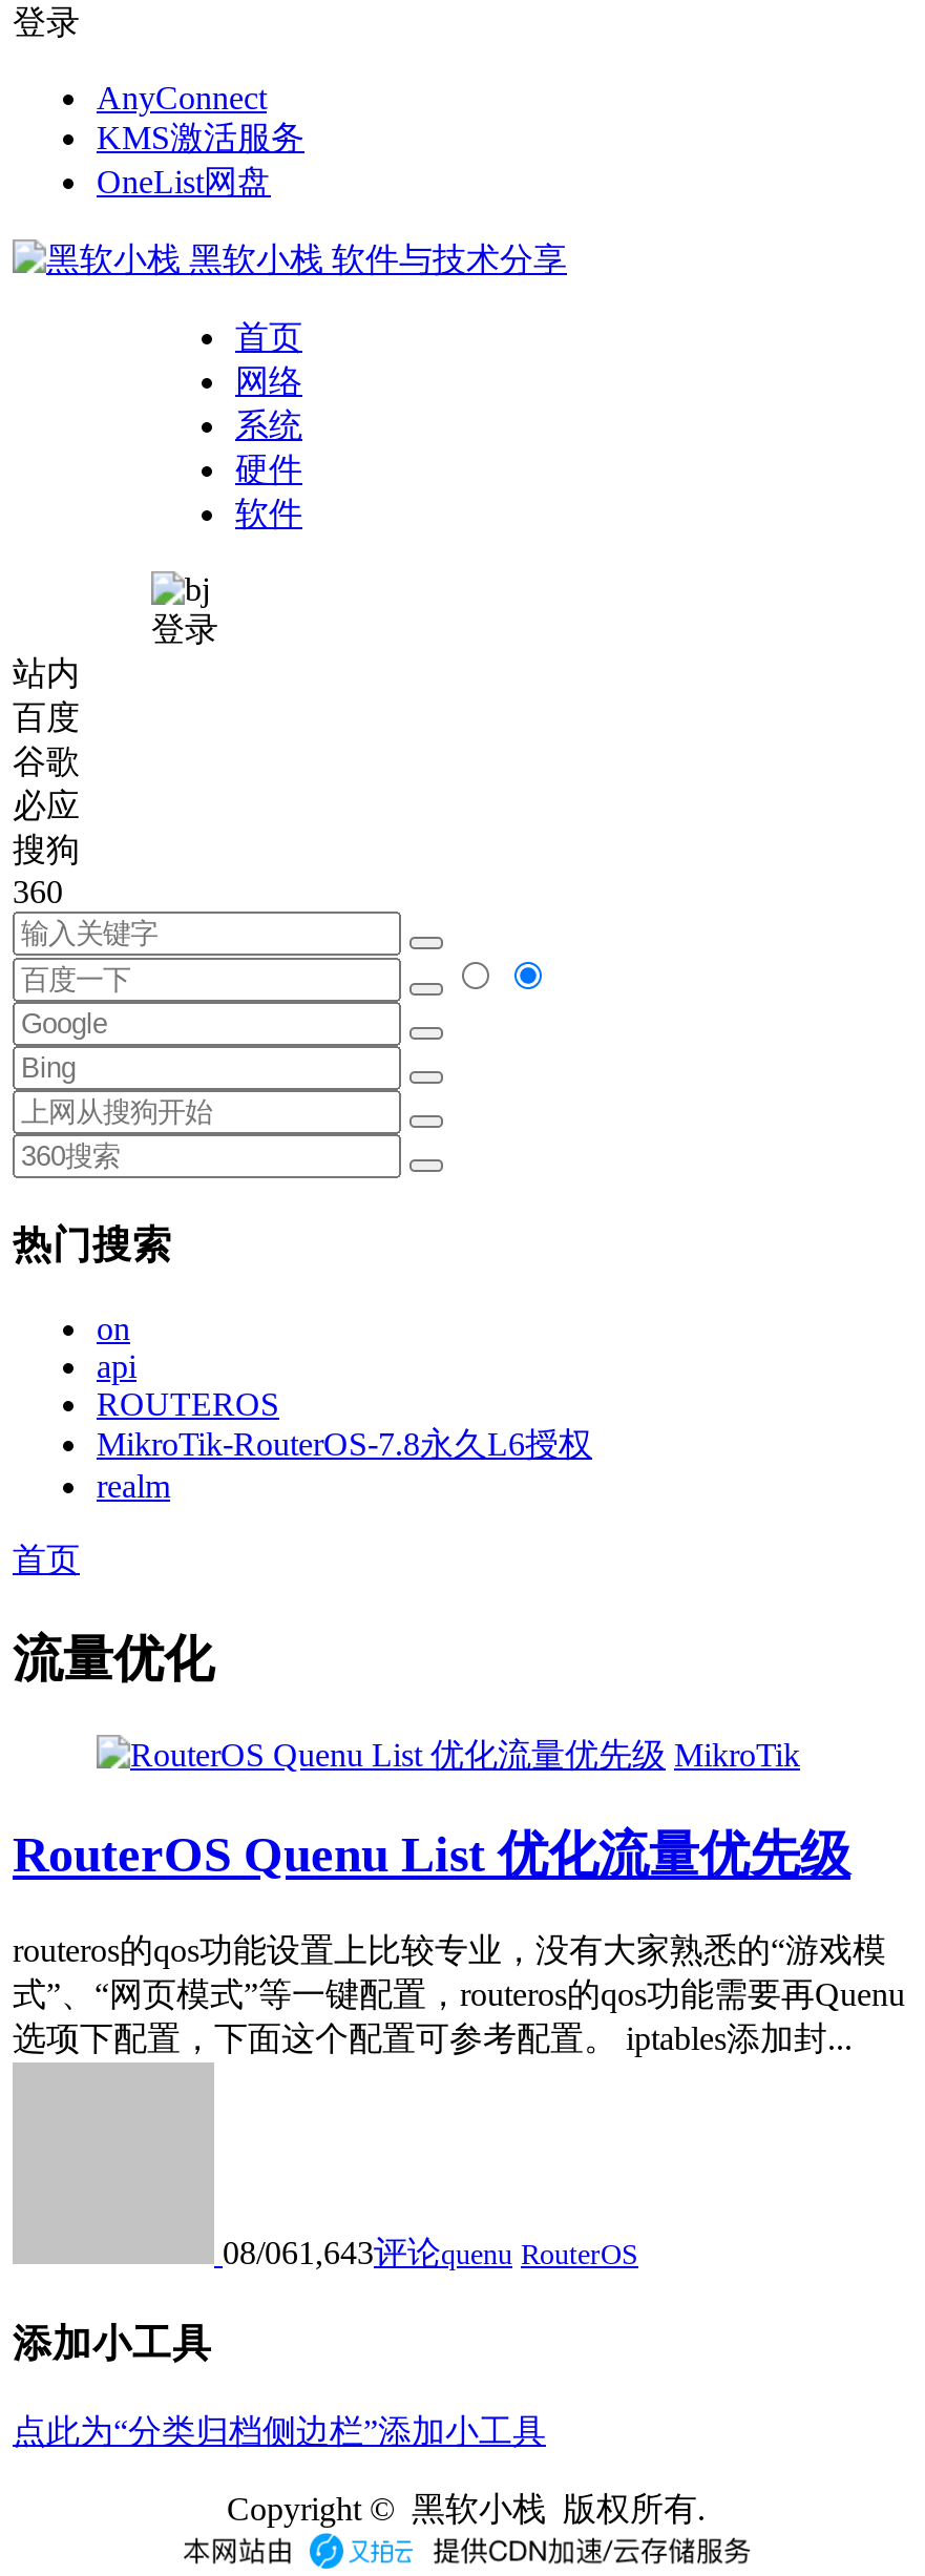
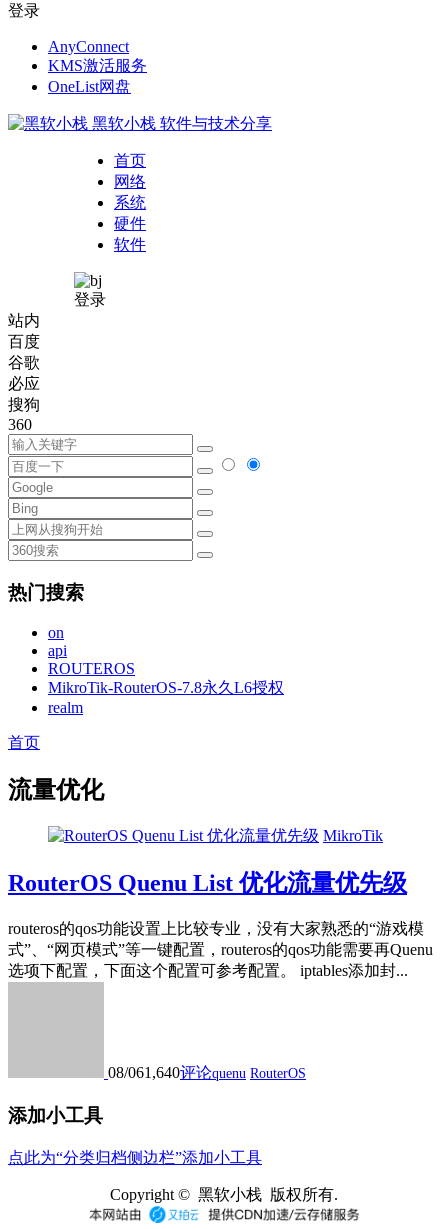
[223,2235,638,2271] 08/061,643评论quenu RouterOS -> [108,1064,306,1081] 08/061,640评论quenu RouterOS

